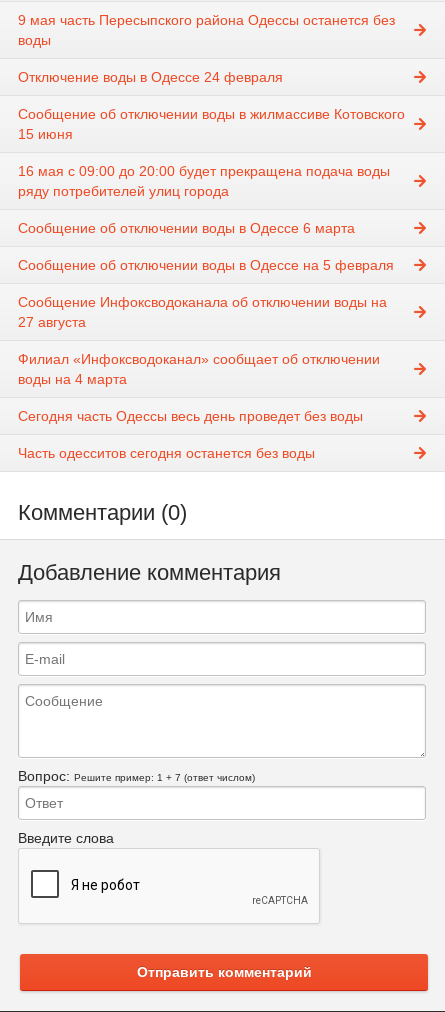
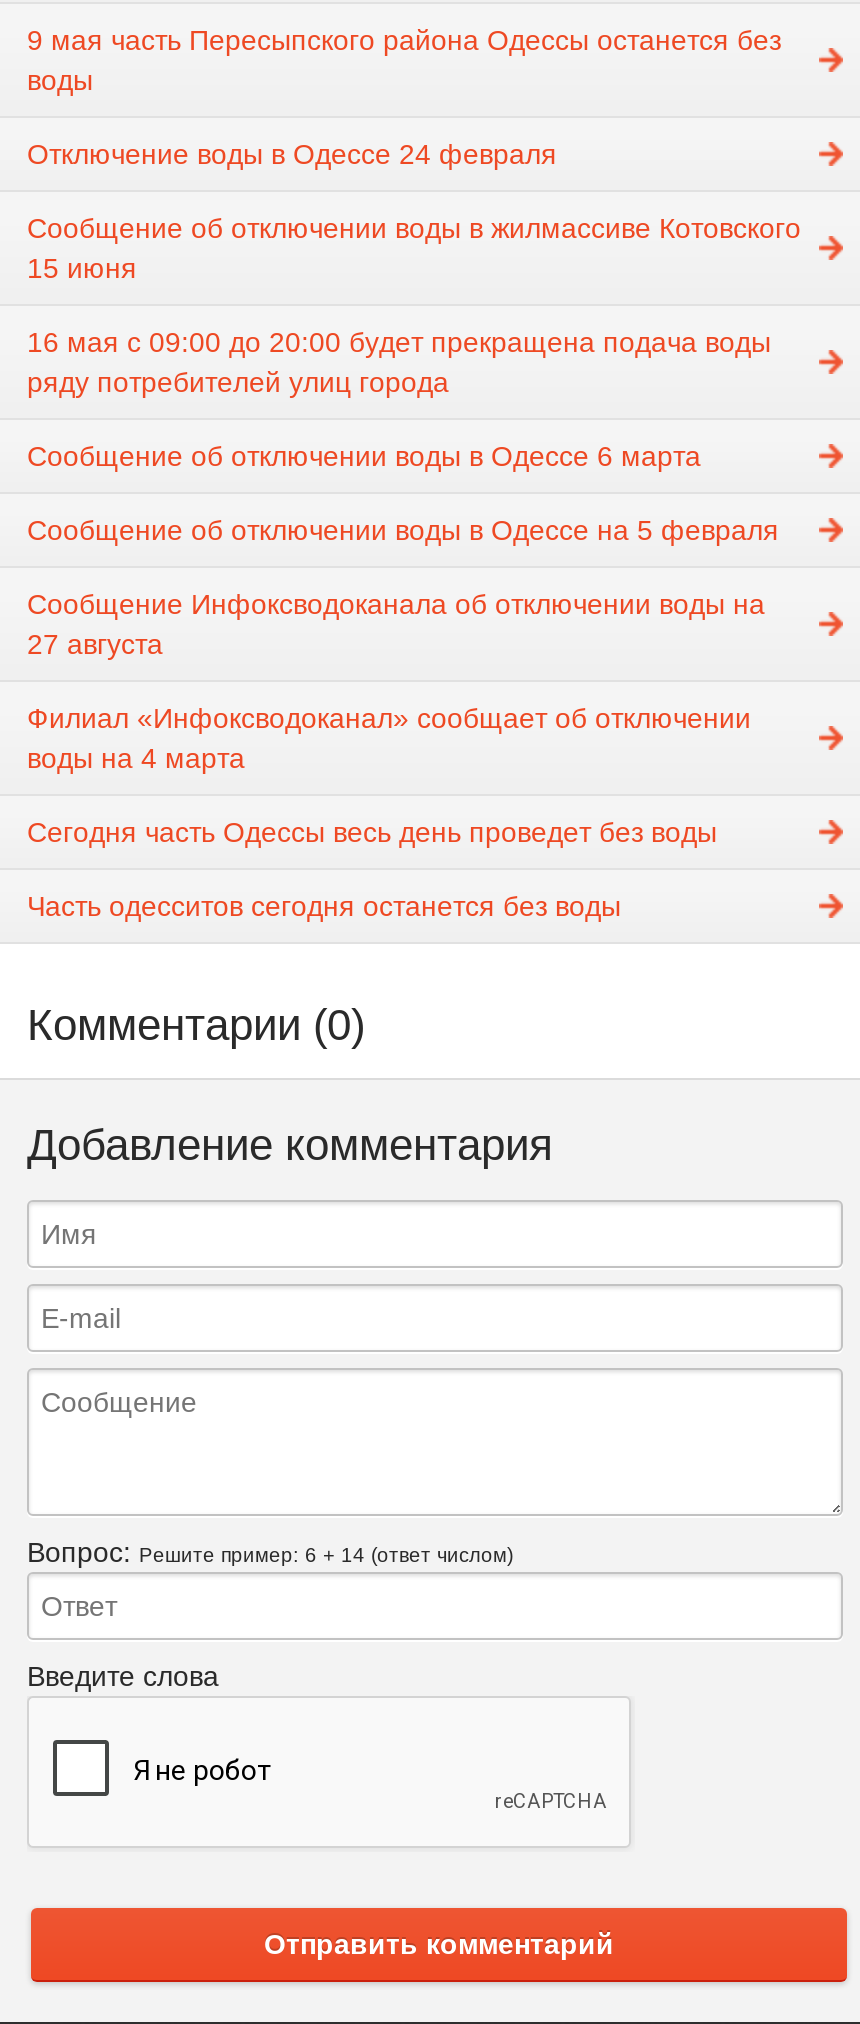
[18,768,255,784] Вопрос: Решите пример: 1 + 7 (ответ числом) -> [27,1535,513,1567] Вопрос: Решите пример: 6 + 14 (ответ числом)

